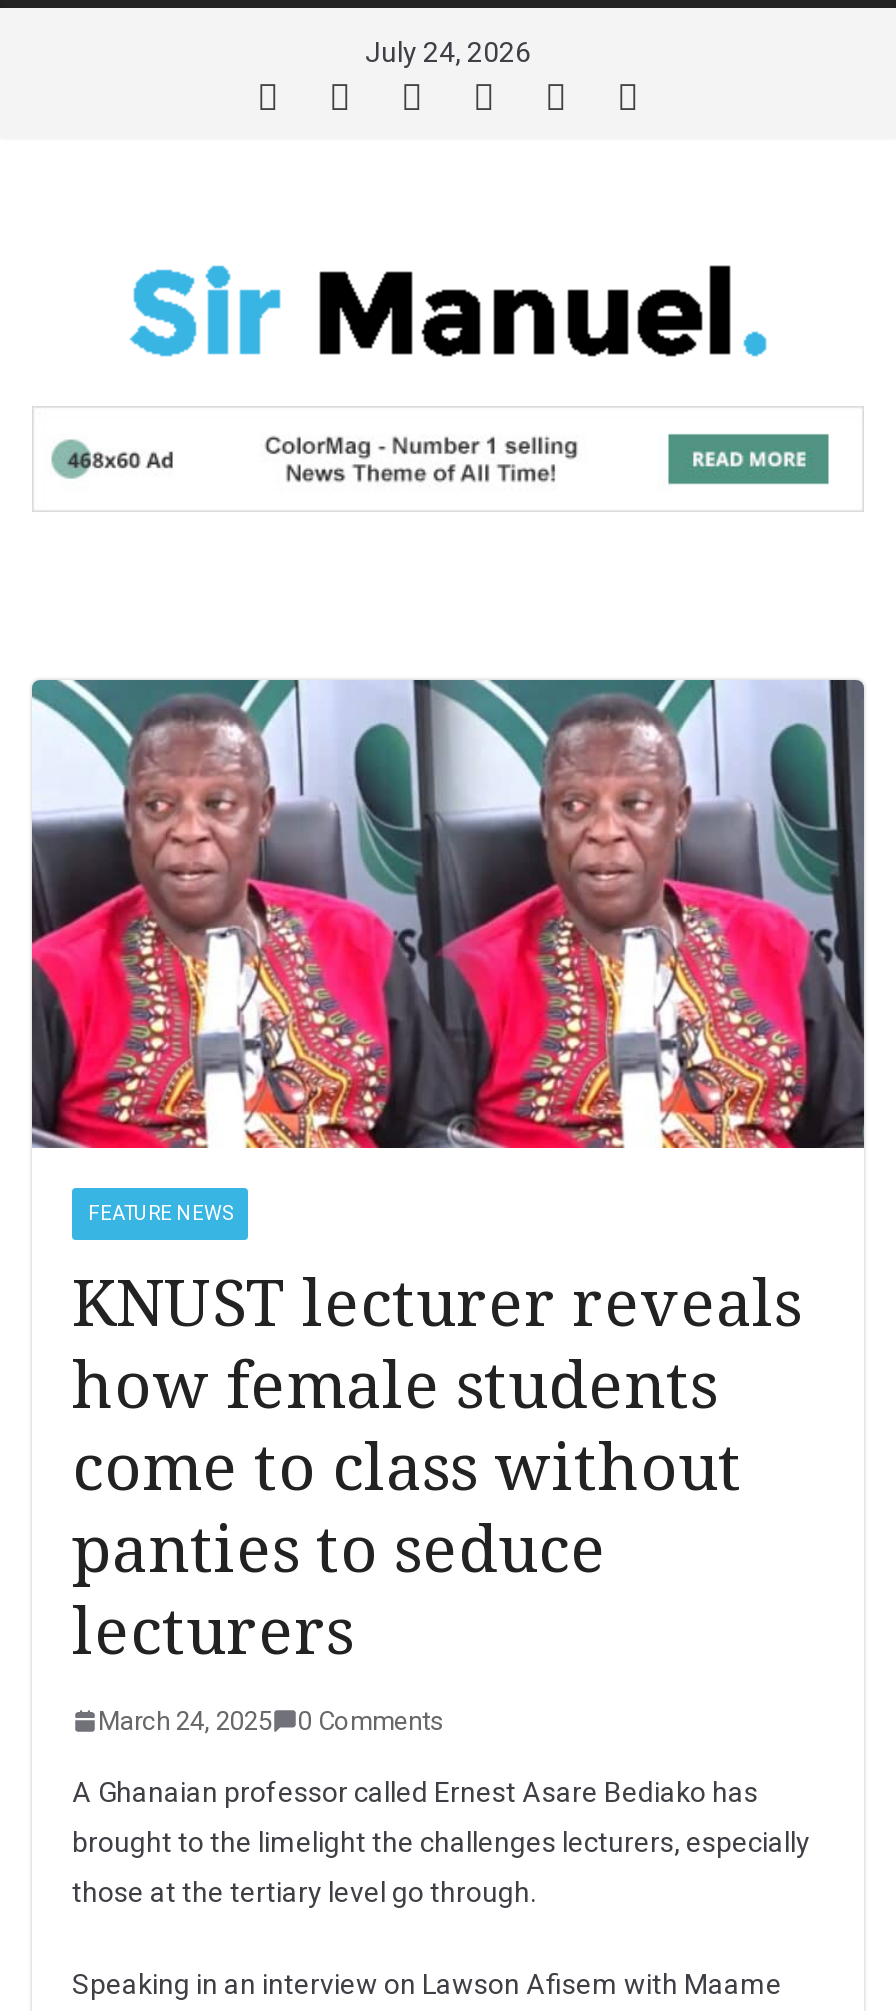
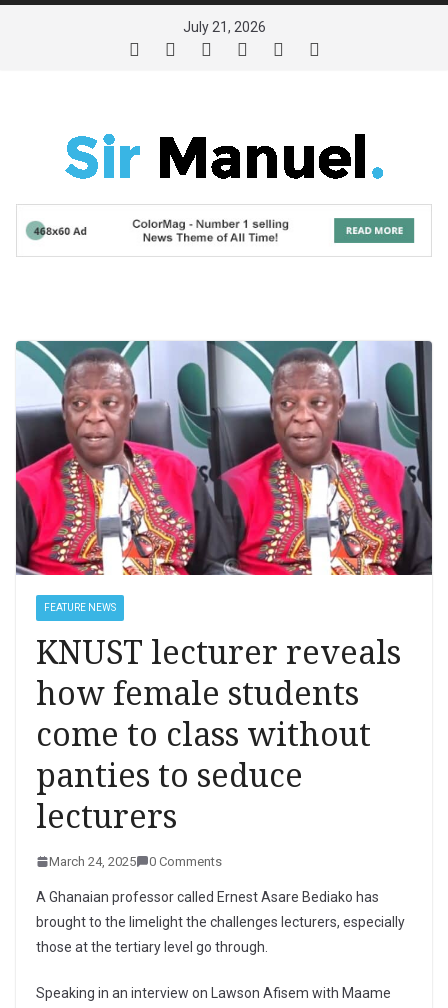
[365,36,531,68] July 24, 2026 -> [182,19,265,35] July 21, 2026

